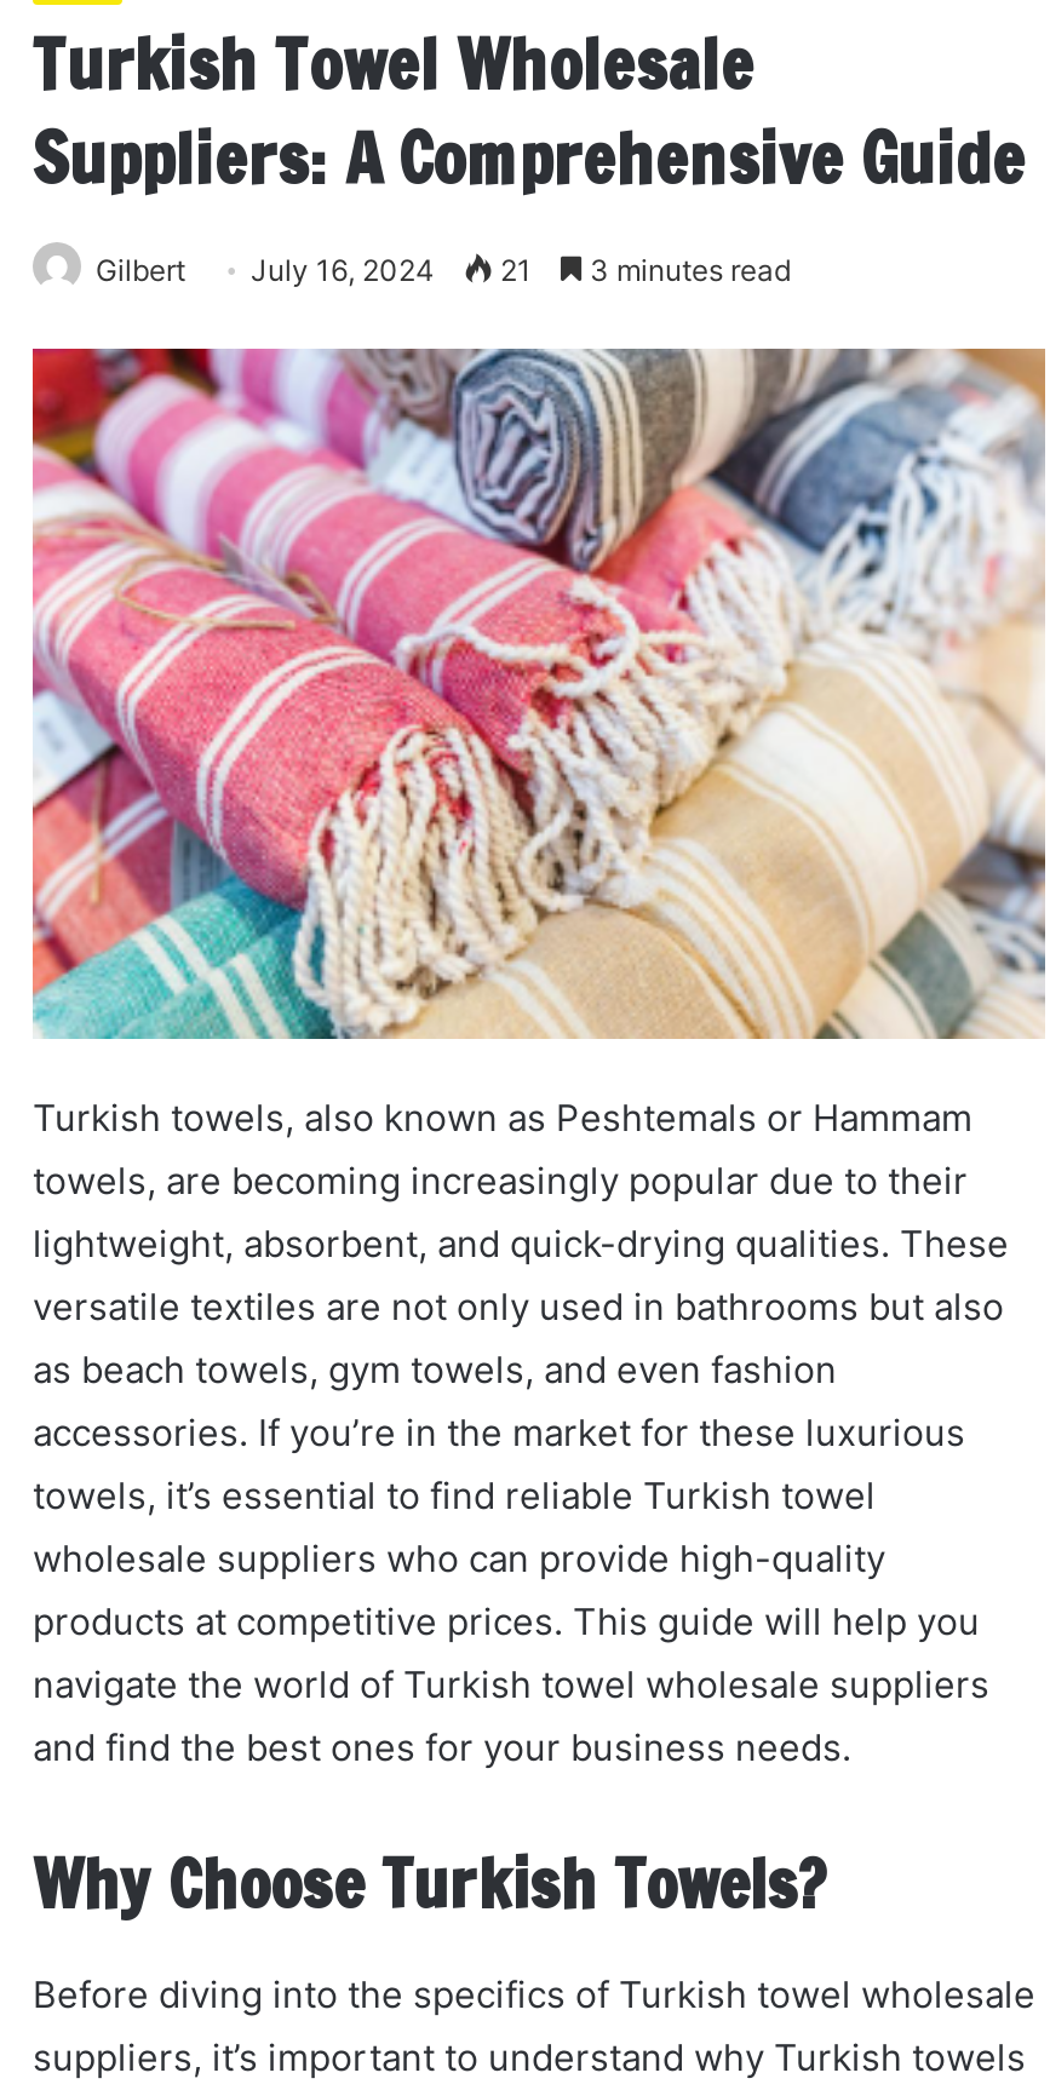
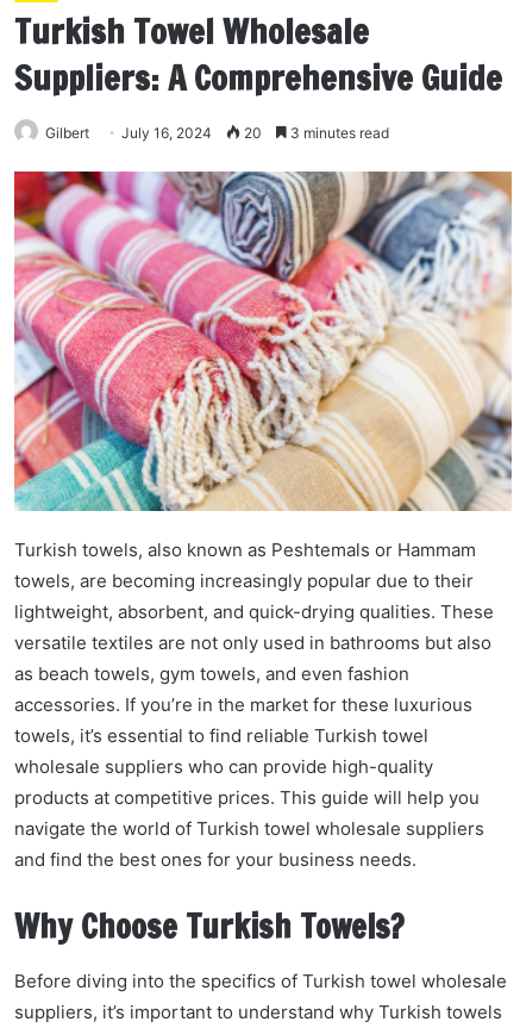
[96,251,791,287] Gilbert July 16, 2024 21 3 minutes read -> [45,123,389,141] Gilbert July 16, 2024 20 3 minutes read

